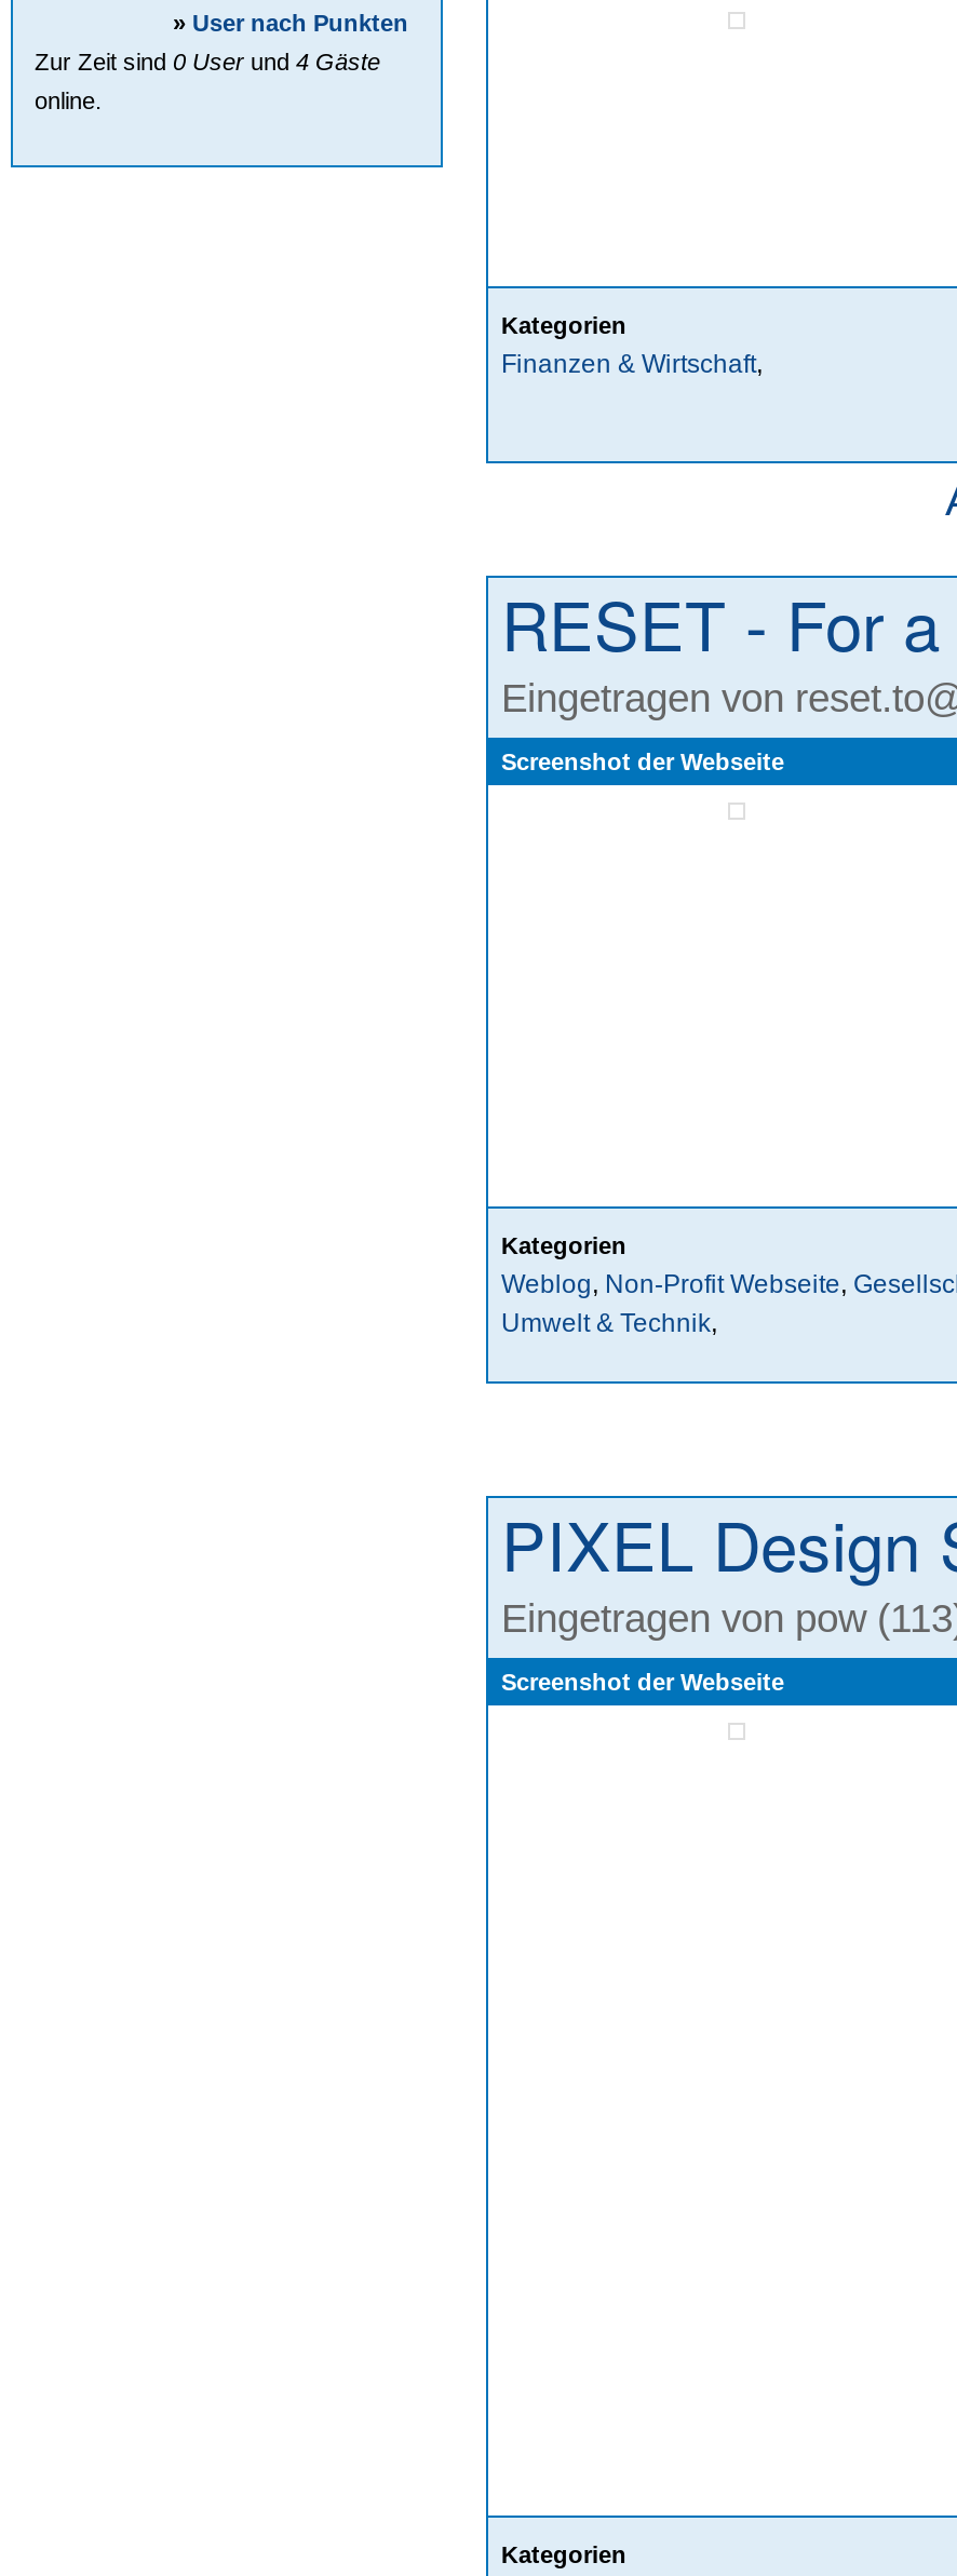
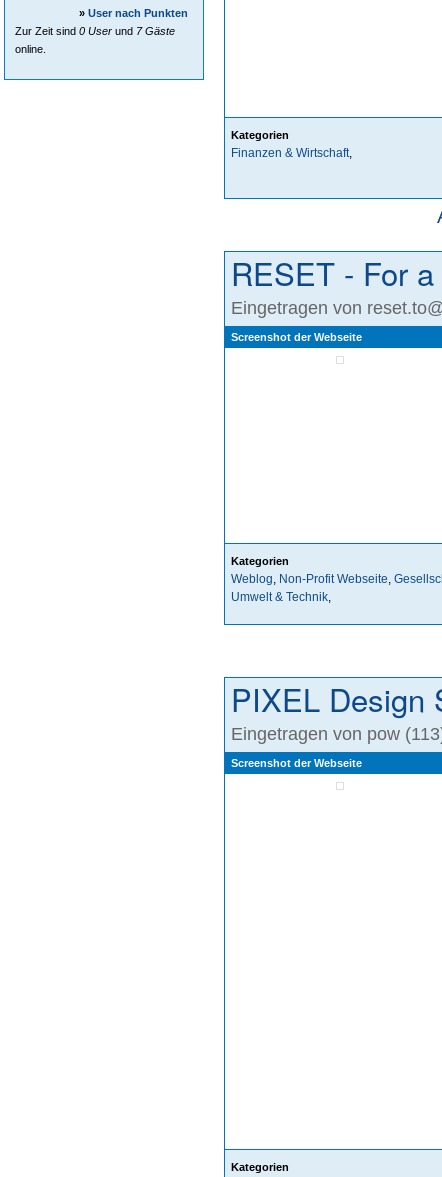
[35,49,380,75] Zur Zeit sind 0 User und 4 Gäste -> [15,25,175,37] Zur Zeit sind 0 User und 7 Gäste

